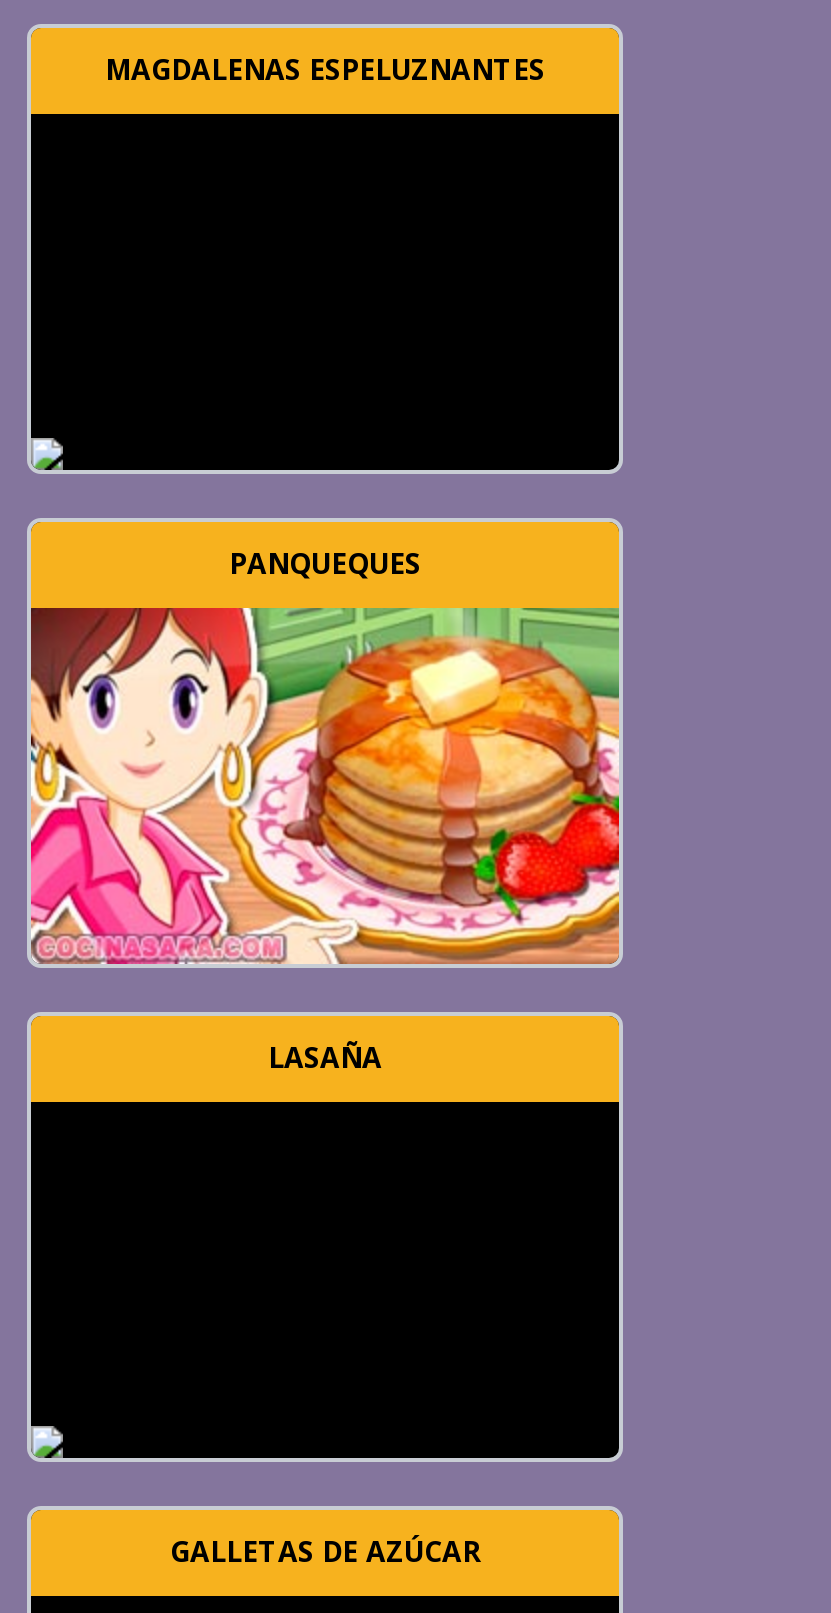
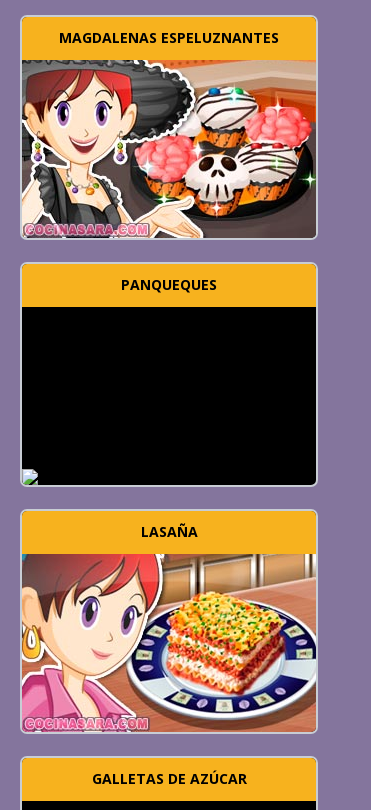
none -> [21,59,317,239] [image]
[29,606,621,966] [image] -> none
none -> [21,553,317,733] [image]

